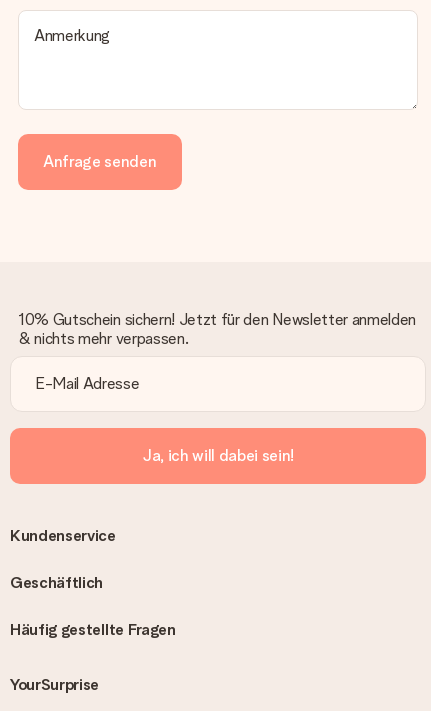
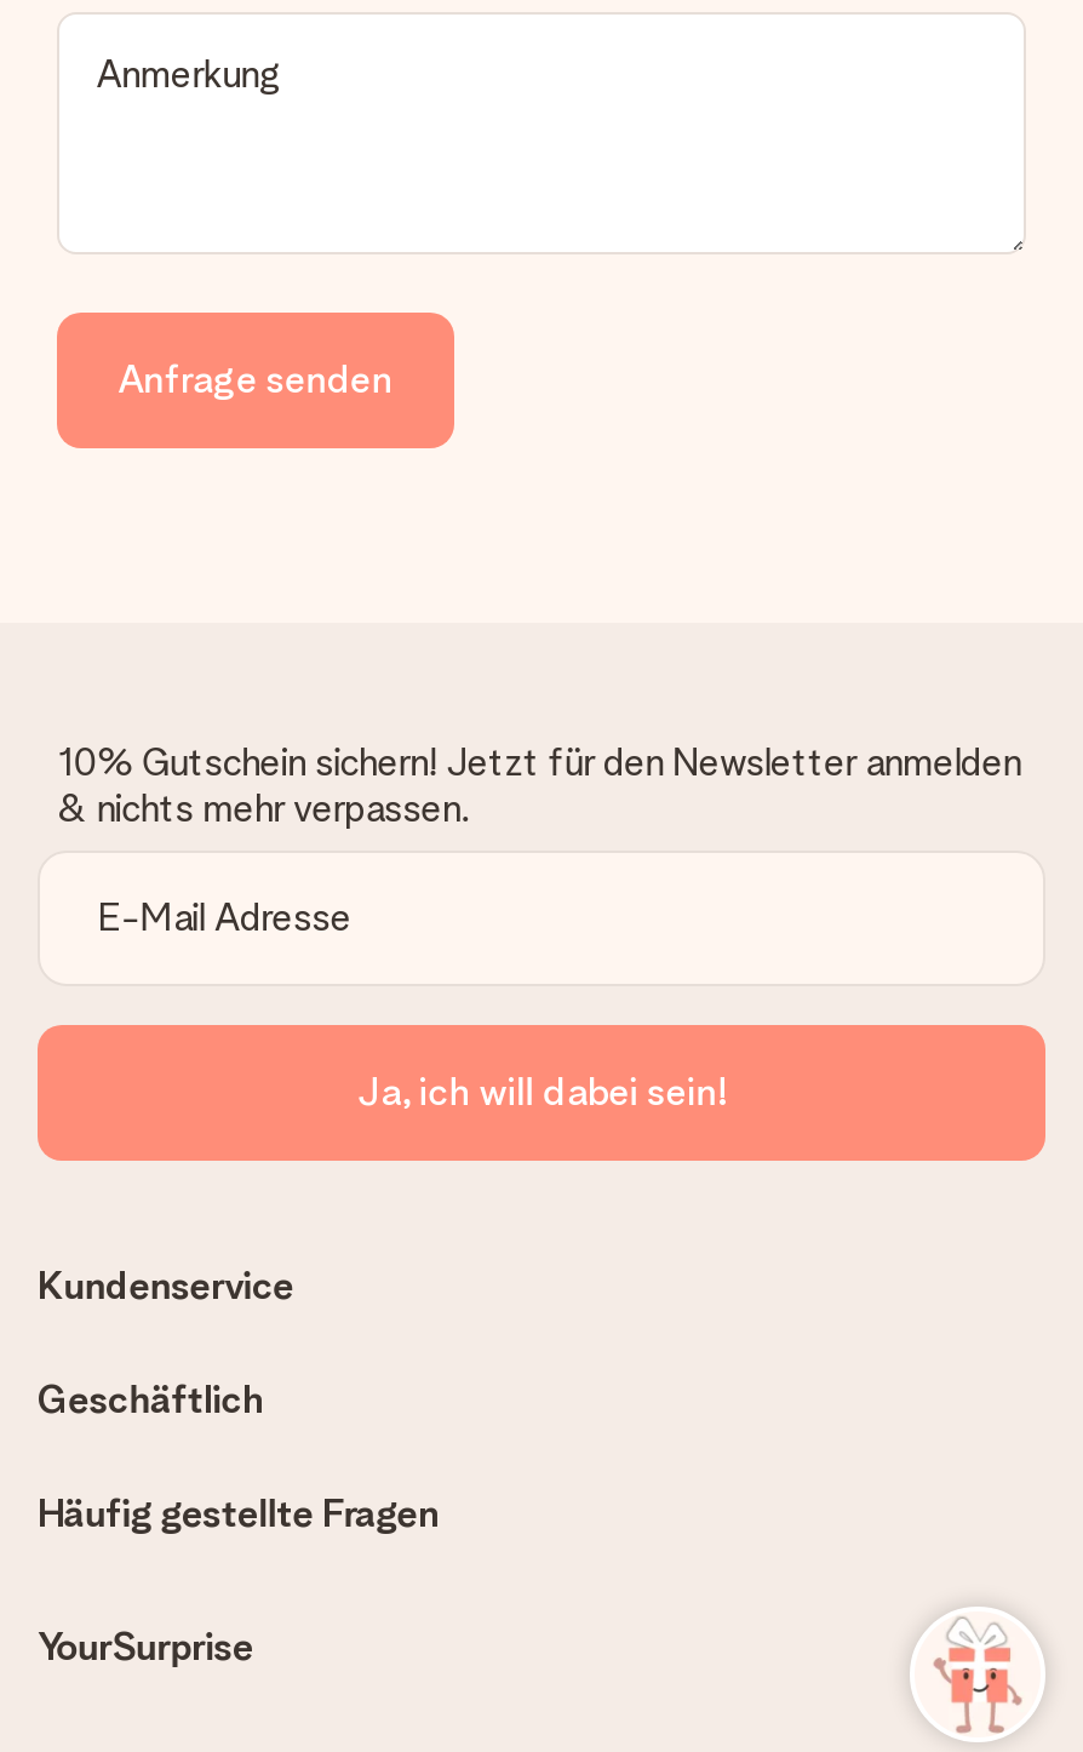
none -> [912,1609,1043,1740] [image]

